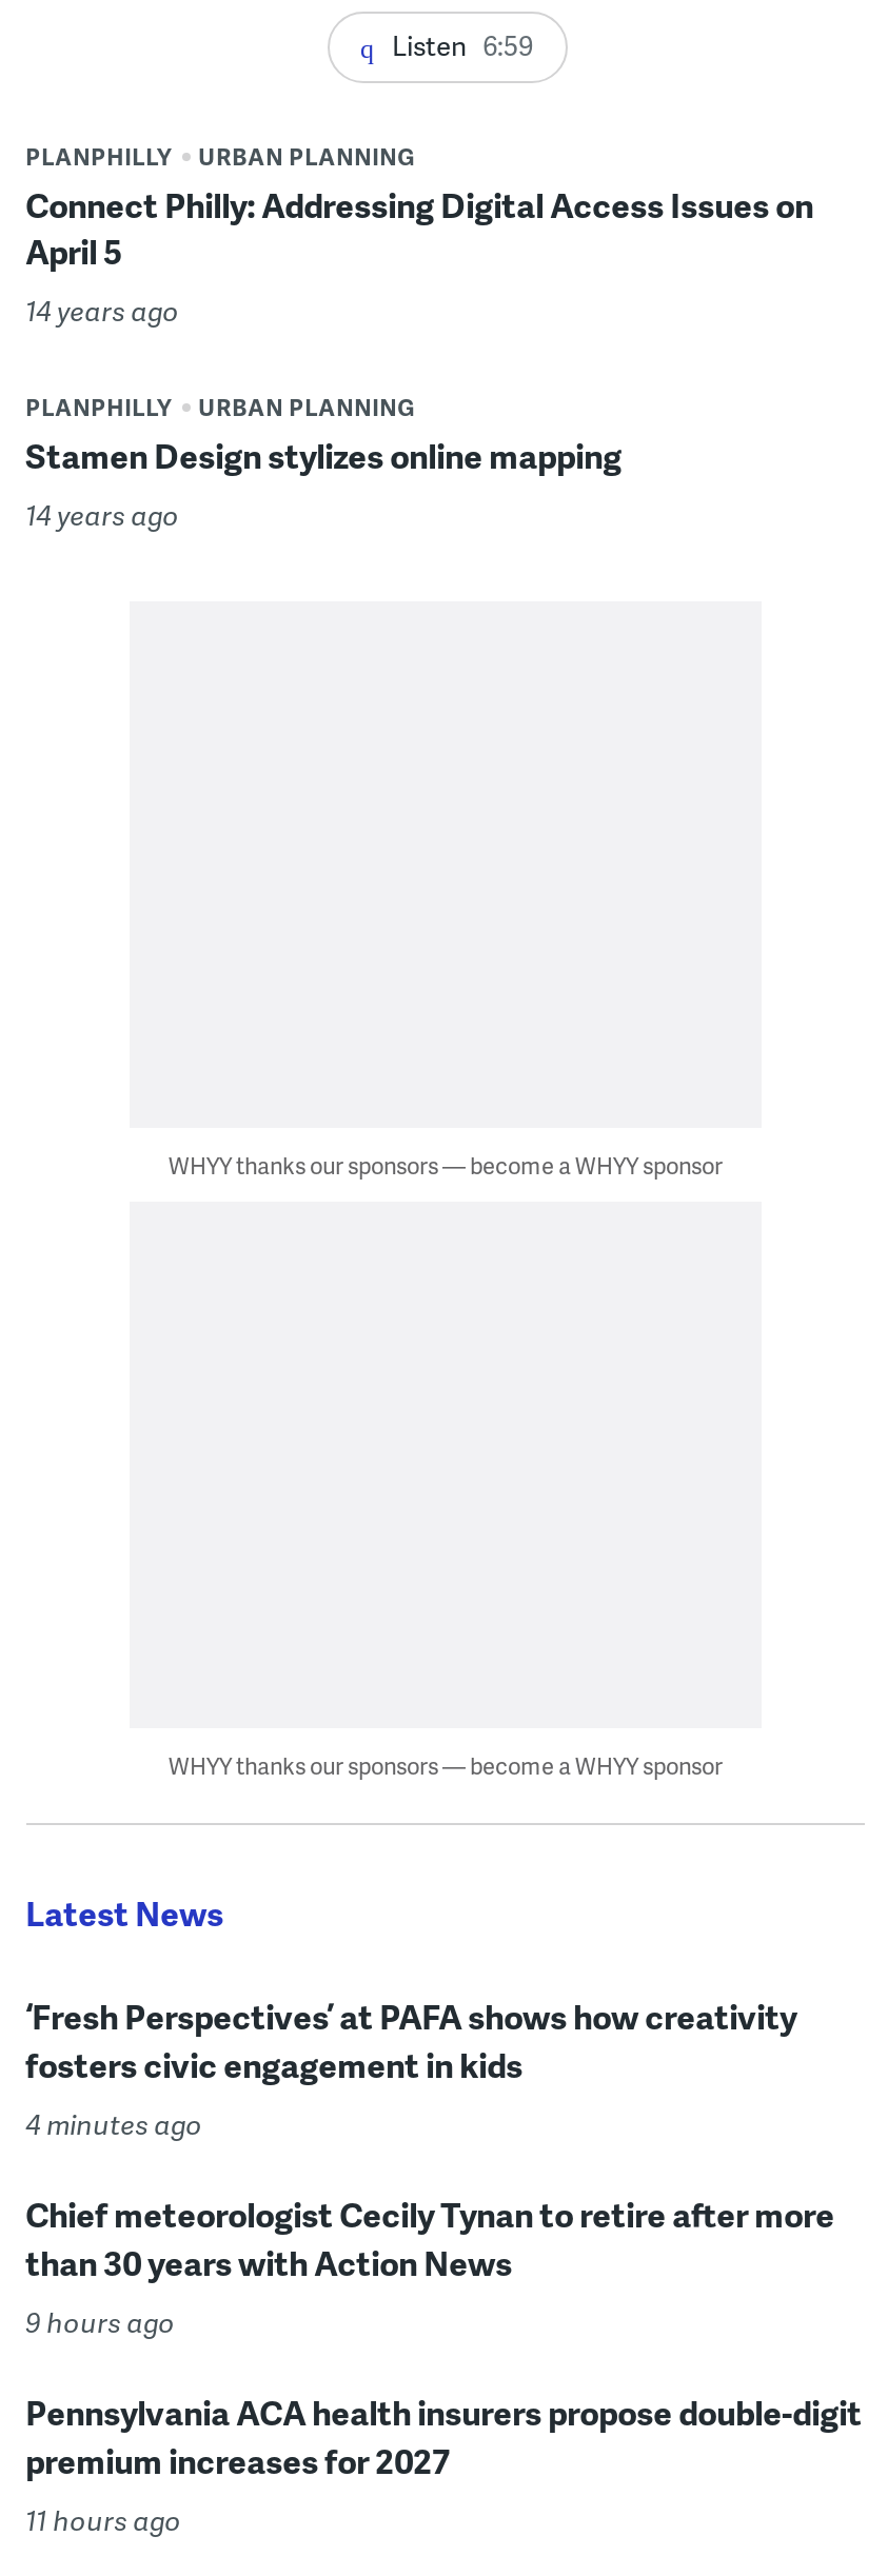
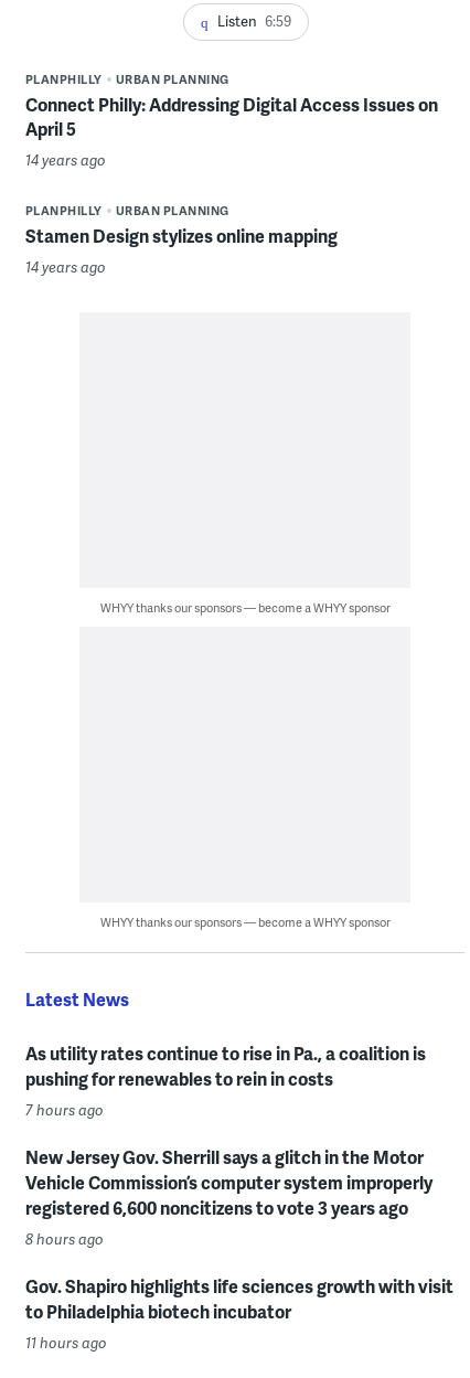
[25,1992,797,2143] ‘Fresh Perspectives’ at PAFA shows how creativity | fosters civic engagement in kids | 4 minutes ago -> [25,1040,425,1120] As utility rates continue to rise in Pa., a coalition is | pushing for renewables to rein in costs | 7 hours ago
[25,2189,834,2341] Chief meteorologist Cecily Tynan to retire after more | than 30 years with Action News | 9 hours ago -> [25,1144,432,1249] New Jersey Gov. Sherrill says a glitch in the Motor | Vehicle Commission’s computer system improperly | registered 6,600 noncitizens to vote 3 years ago | 8 hours ago
[25,2387,862,2484] Pennsylvania ACA health insurers propose double-digit | premium increases for 2027 -> [25,1273,453,1324] Gov. Shapiro highlights life sciences growth with visit | to Philadelphia biotech incubator

